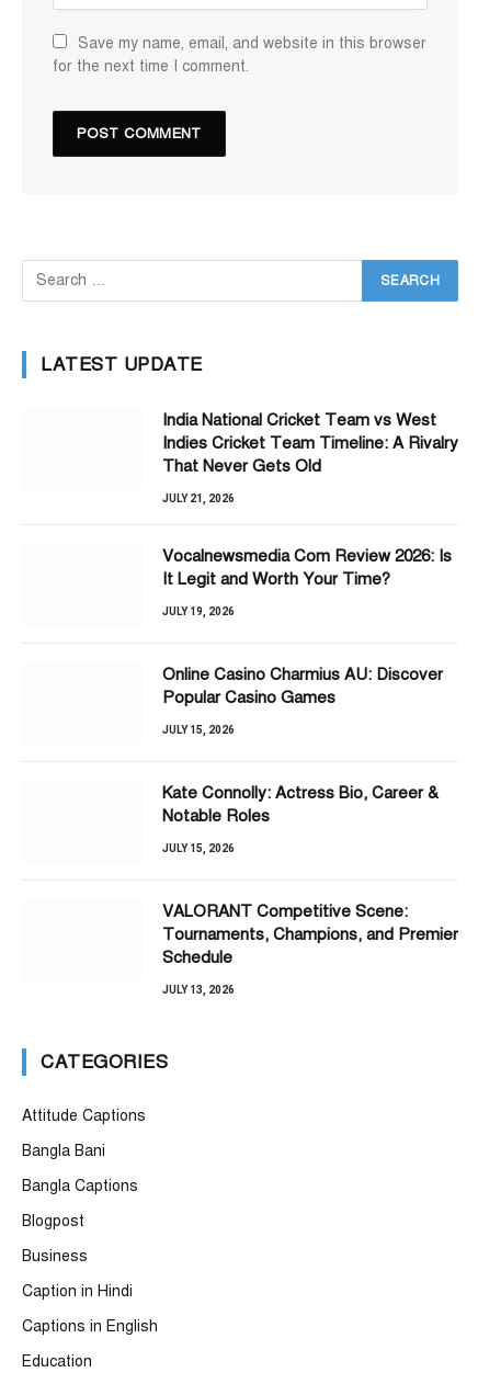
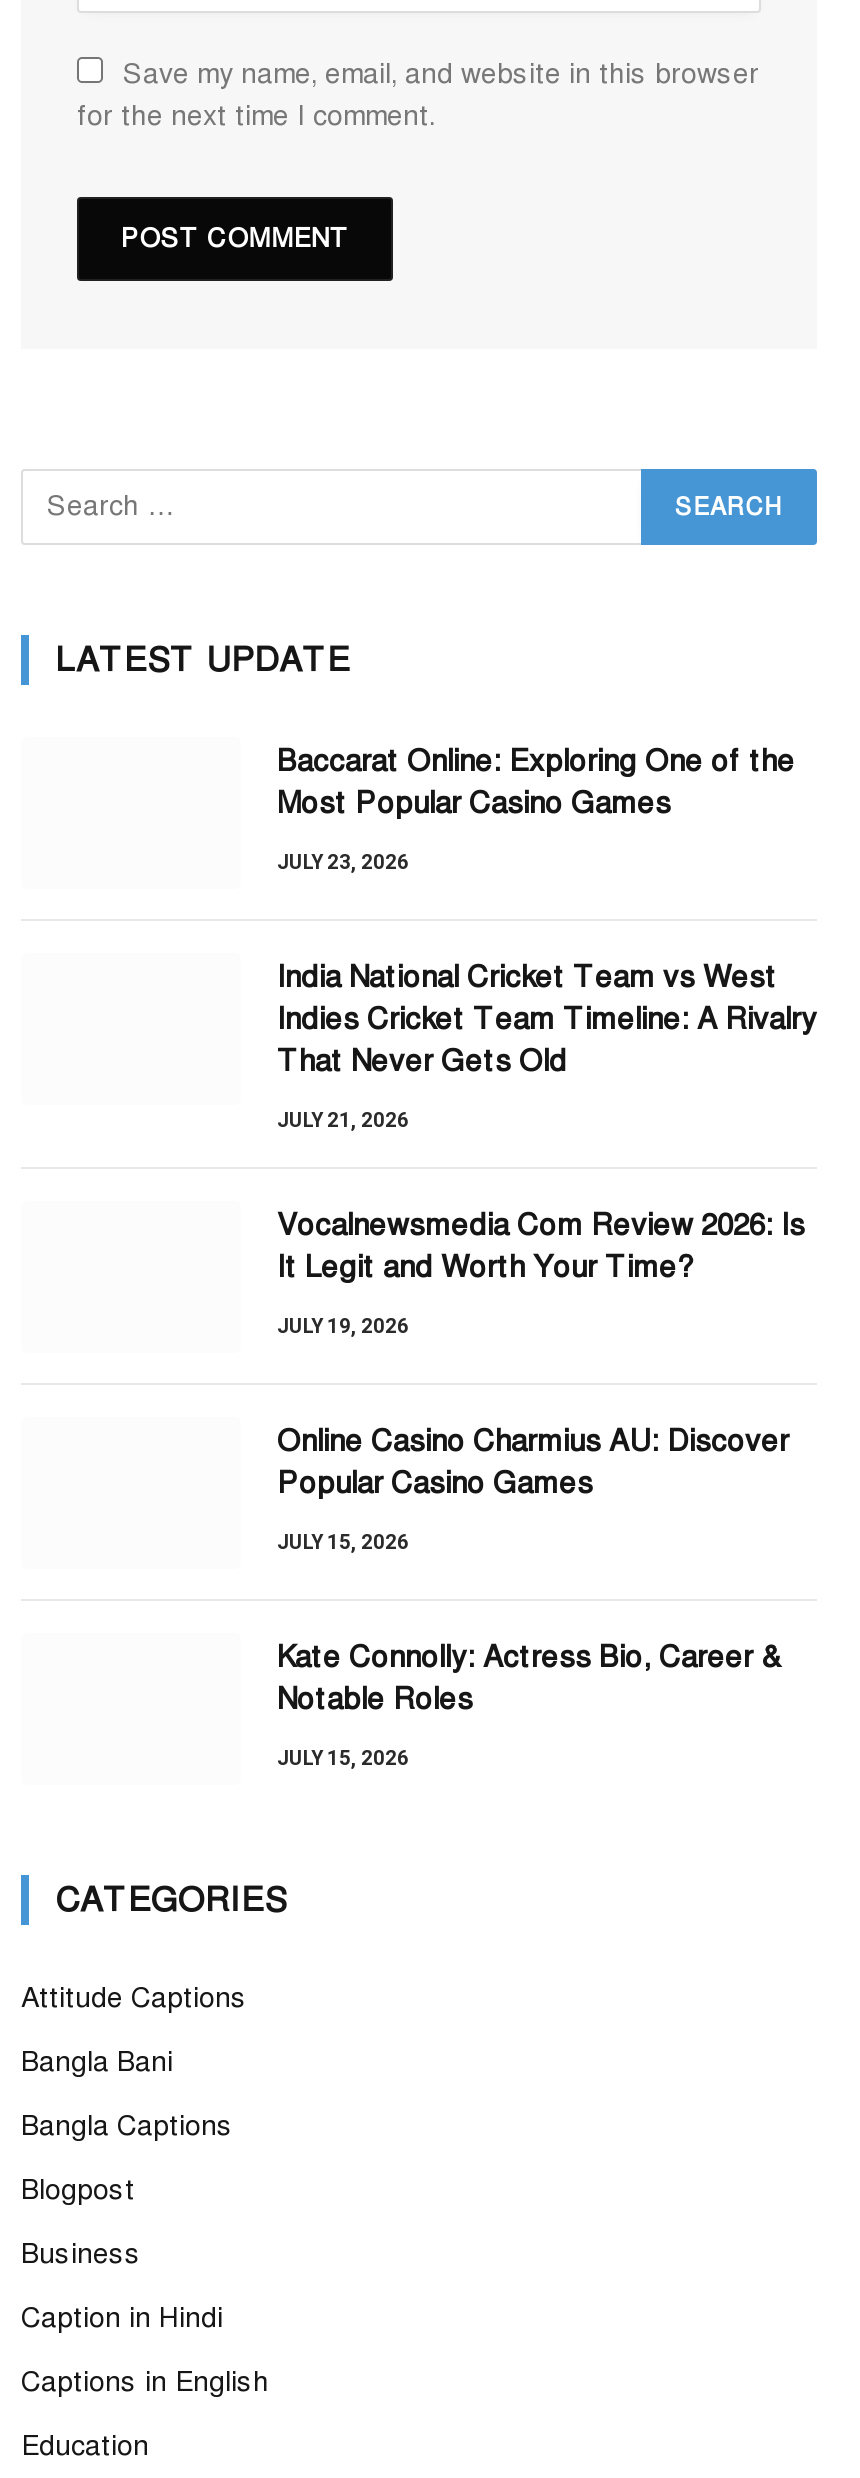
none -> [277,744,795,874] Baccarat Online: Exploring One of the | Most Popular Casino Games | JULY 23, 2026
moved [162,411,458,855] -> [277,960,817,1770]: India National Cricket Team vs West | Indies Cricket Team Timeline: A Rivalry | That Never Gets Old | ... | Notable Roles | JULY 15, 2026
[162,902,458,996] VALORANT Competitive Scene: | Tournaments, Champions, and Premier | Schedule | JULY 13, 2026 -> none

